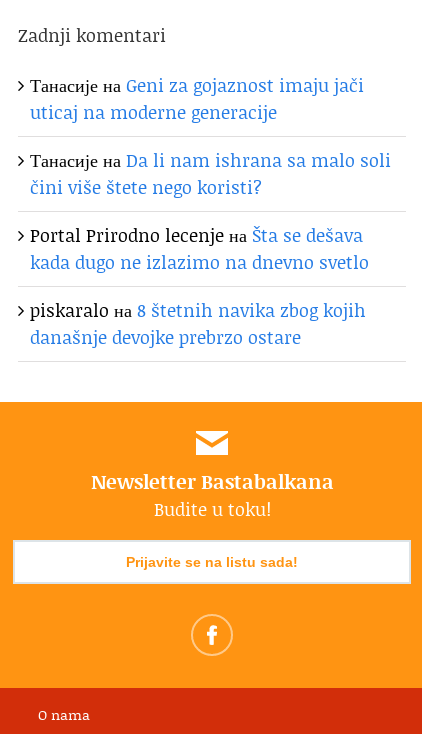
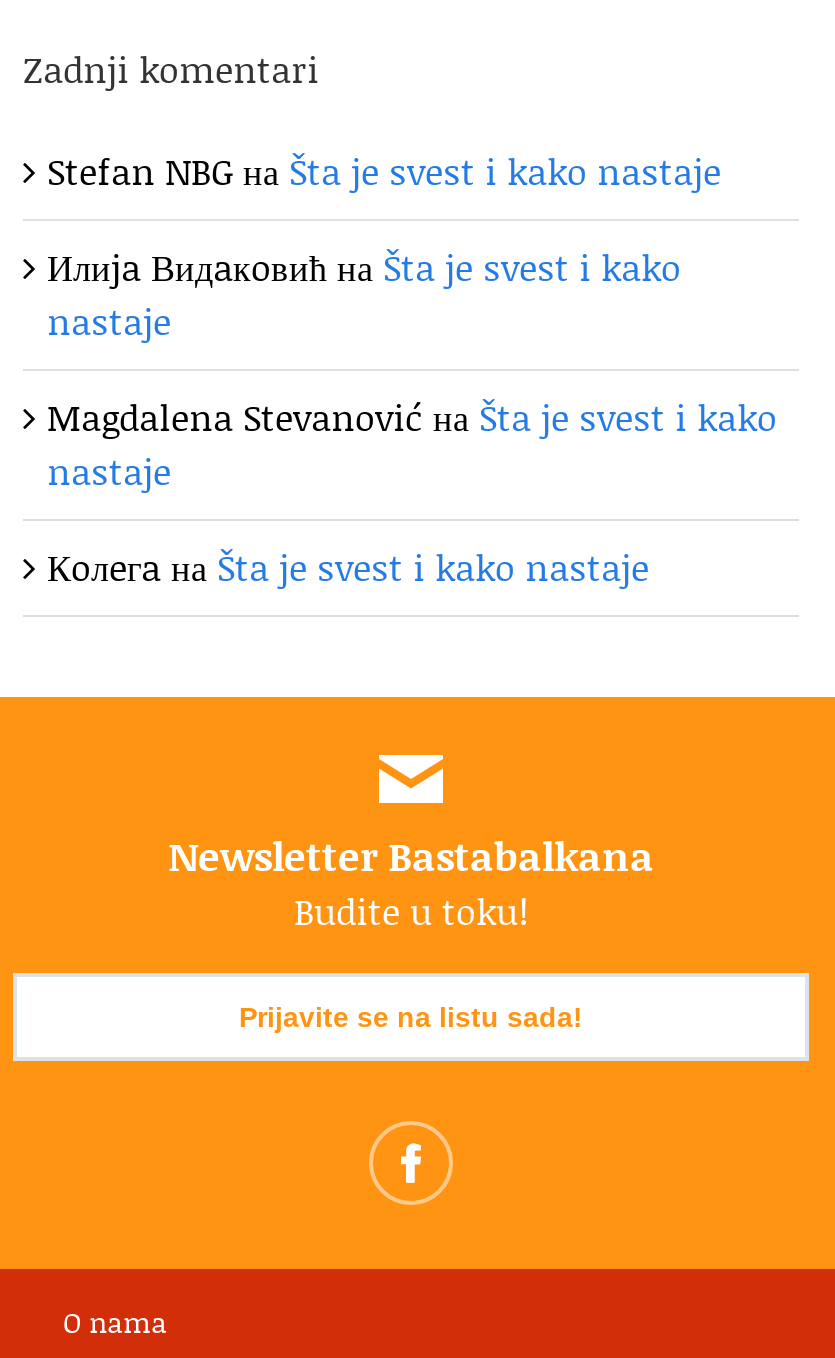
[30,72,364,125] Танасије на Geni za gojaznost imaju jači | uticaj na moderne generacije -> [47,145,721,197] Stefan NBG на Šta je svest i kako nastaje
[30,147,391,200] Танасије на Da li nam ishrana sa malo soli | čini više štete nego koristi? -> [47,241,681,347] Илиja Видaкoвић на Šta je svest i kako | nastaje
[30,222,369,275] Portal Prirodno lecenje на Šta se dešava | kada dugo ne izlazimo na dnevno svetlo -> [47,391,777,497] Magdalena Stevanović на Šta je svest i kako | nastaje
[30,297,366,350] piskaralo на 8 štetnih navika zbog kojih | današnje devojke prebrzo ostare -> [47,541,649,593] Кoлeгa на Šta je svest i kako nastaje

